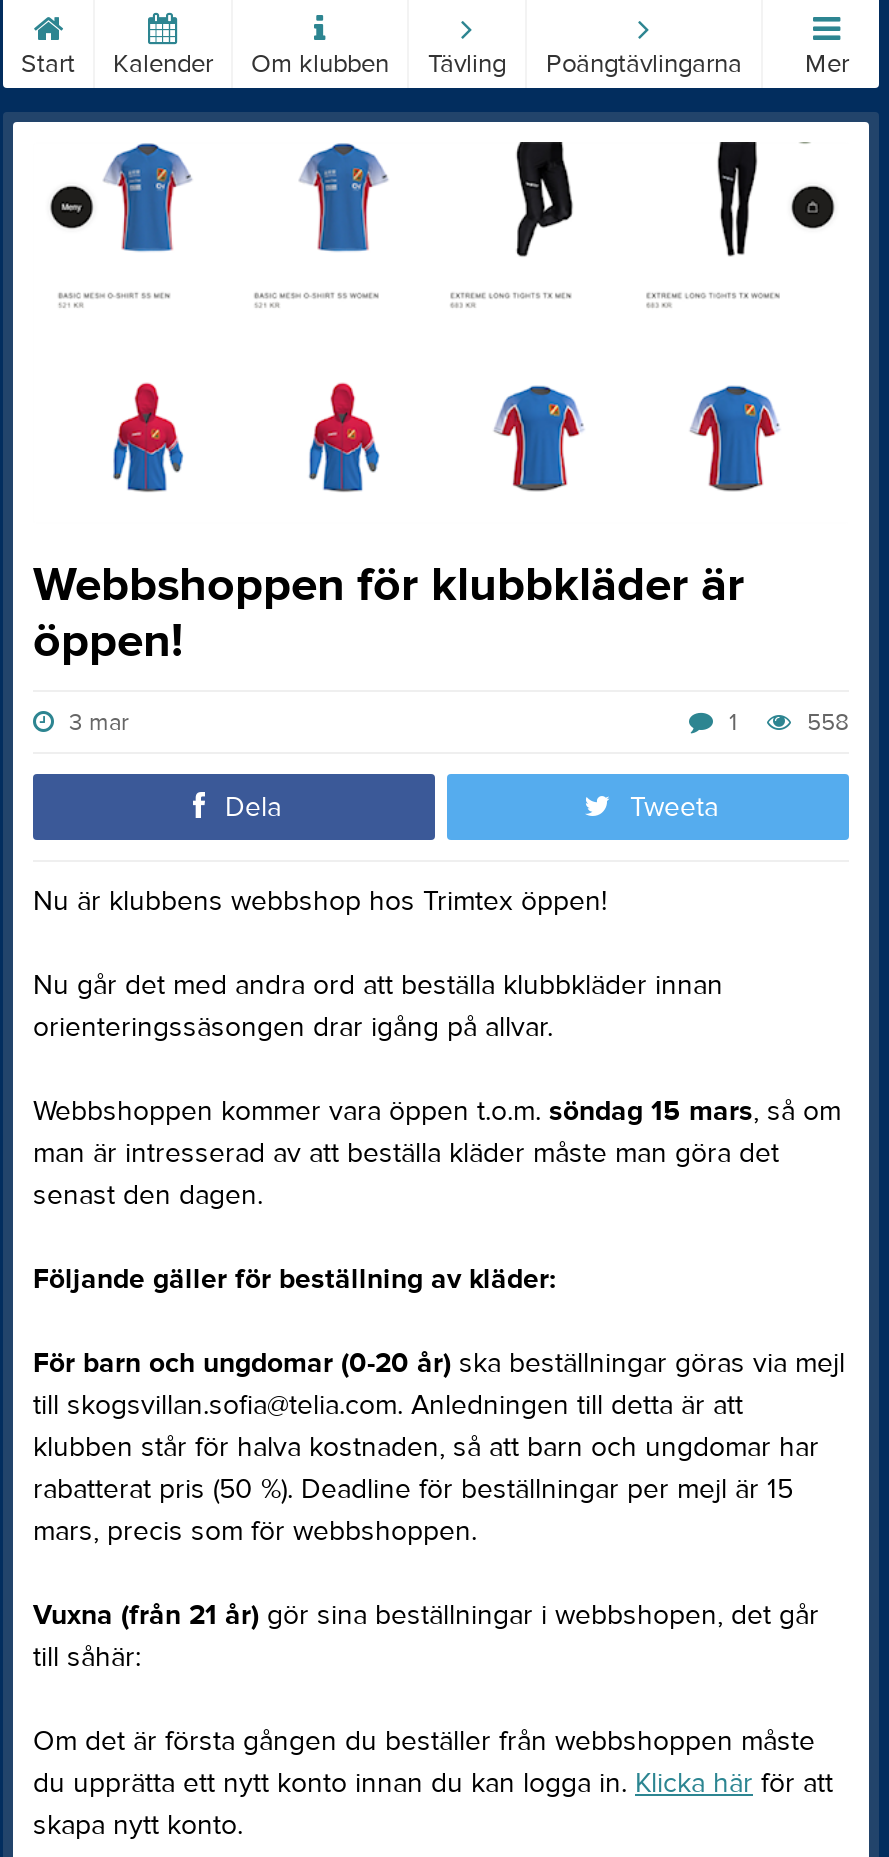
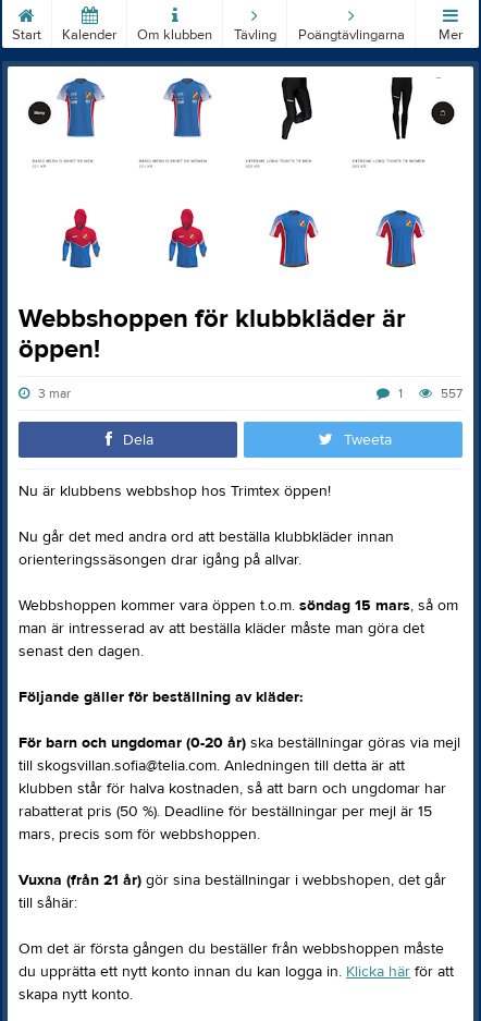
[723,706,849,738] 1 558 -> [395,385,462,402] 1 557

